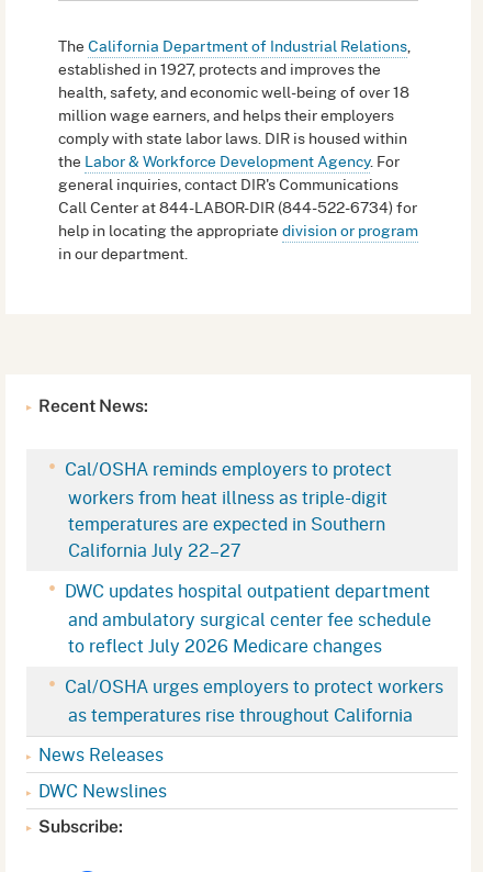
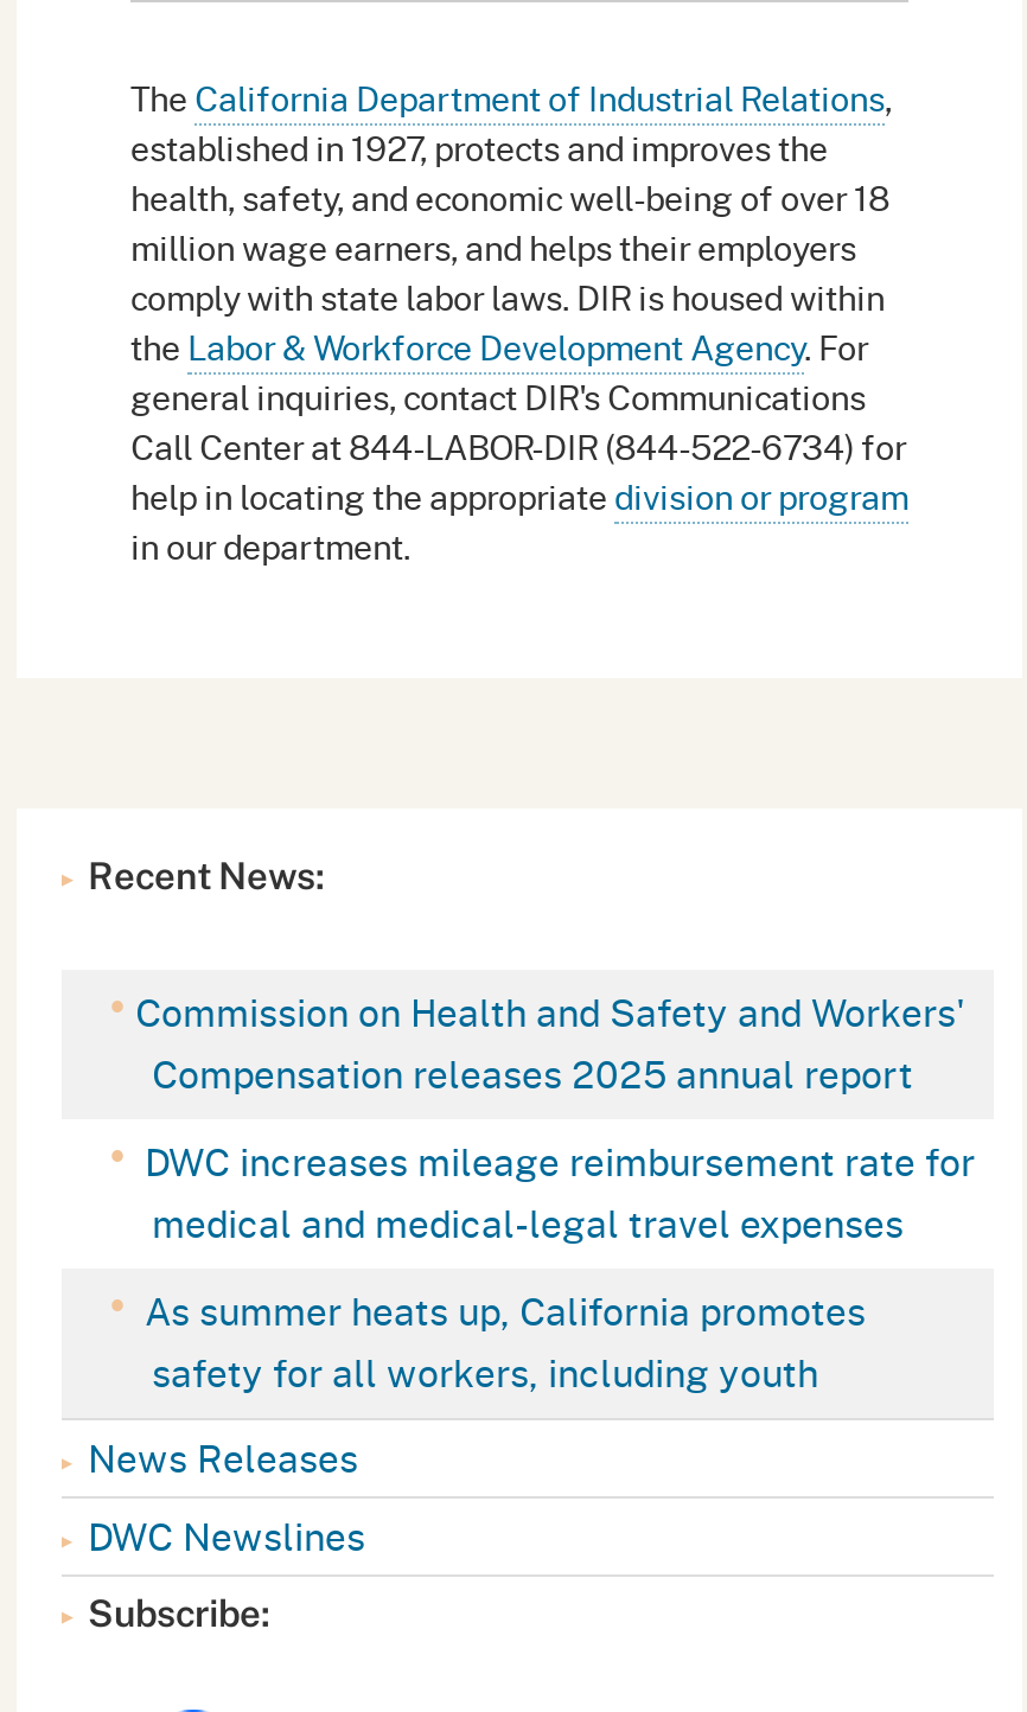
[60,456,392,562] Cal/OSHA reminds employers to protect | workers from heat illness as triple-digit | temperatures are expected in Southern | California July 22–27 -> [135,984,965,1100] Commission on Health and Safety and Workers' | Compensation releases 2025 annual report
[60,577,431,658] DWC updates hospital outpatient department | and ambulatory surgical center fee schedule | to reflect July 2026 Medicare changes -> [135,1133,975,1249] DWC increases mileage reimbursement rate for | medical and medical-legal travel expenses
[60,673,443,727] Cal/OSHA urges employers to protect workers | as temperatures rise throughout California -> [135,1282,866,1399] As summer heats up, California promotes | safety for all workers, including youth

